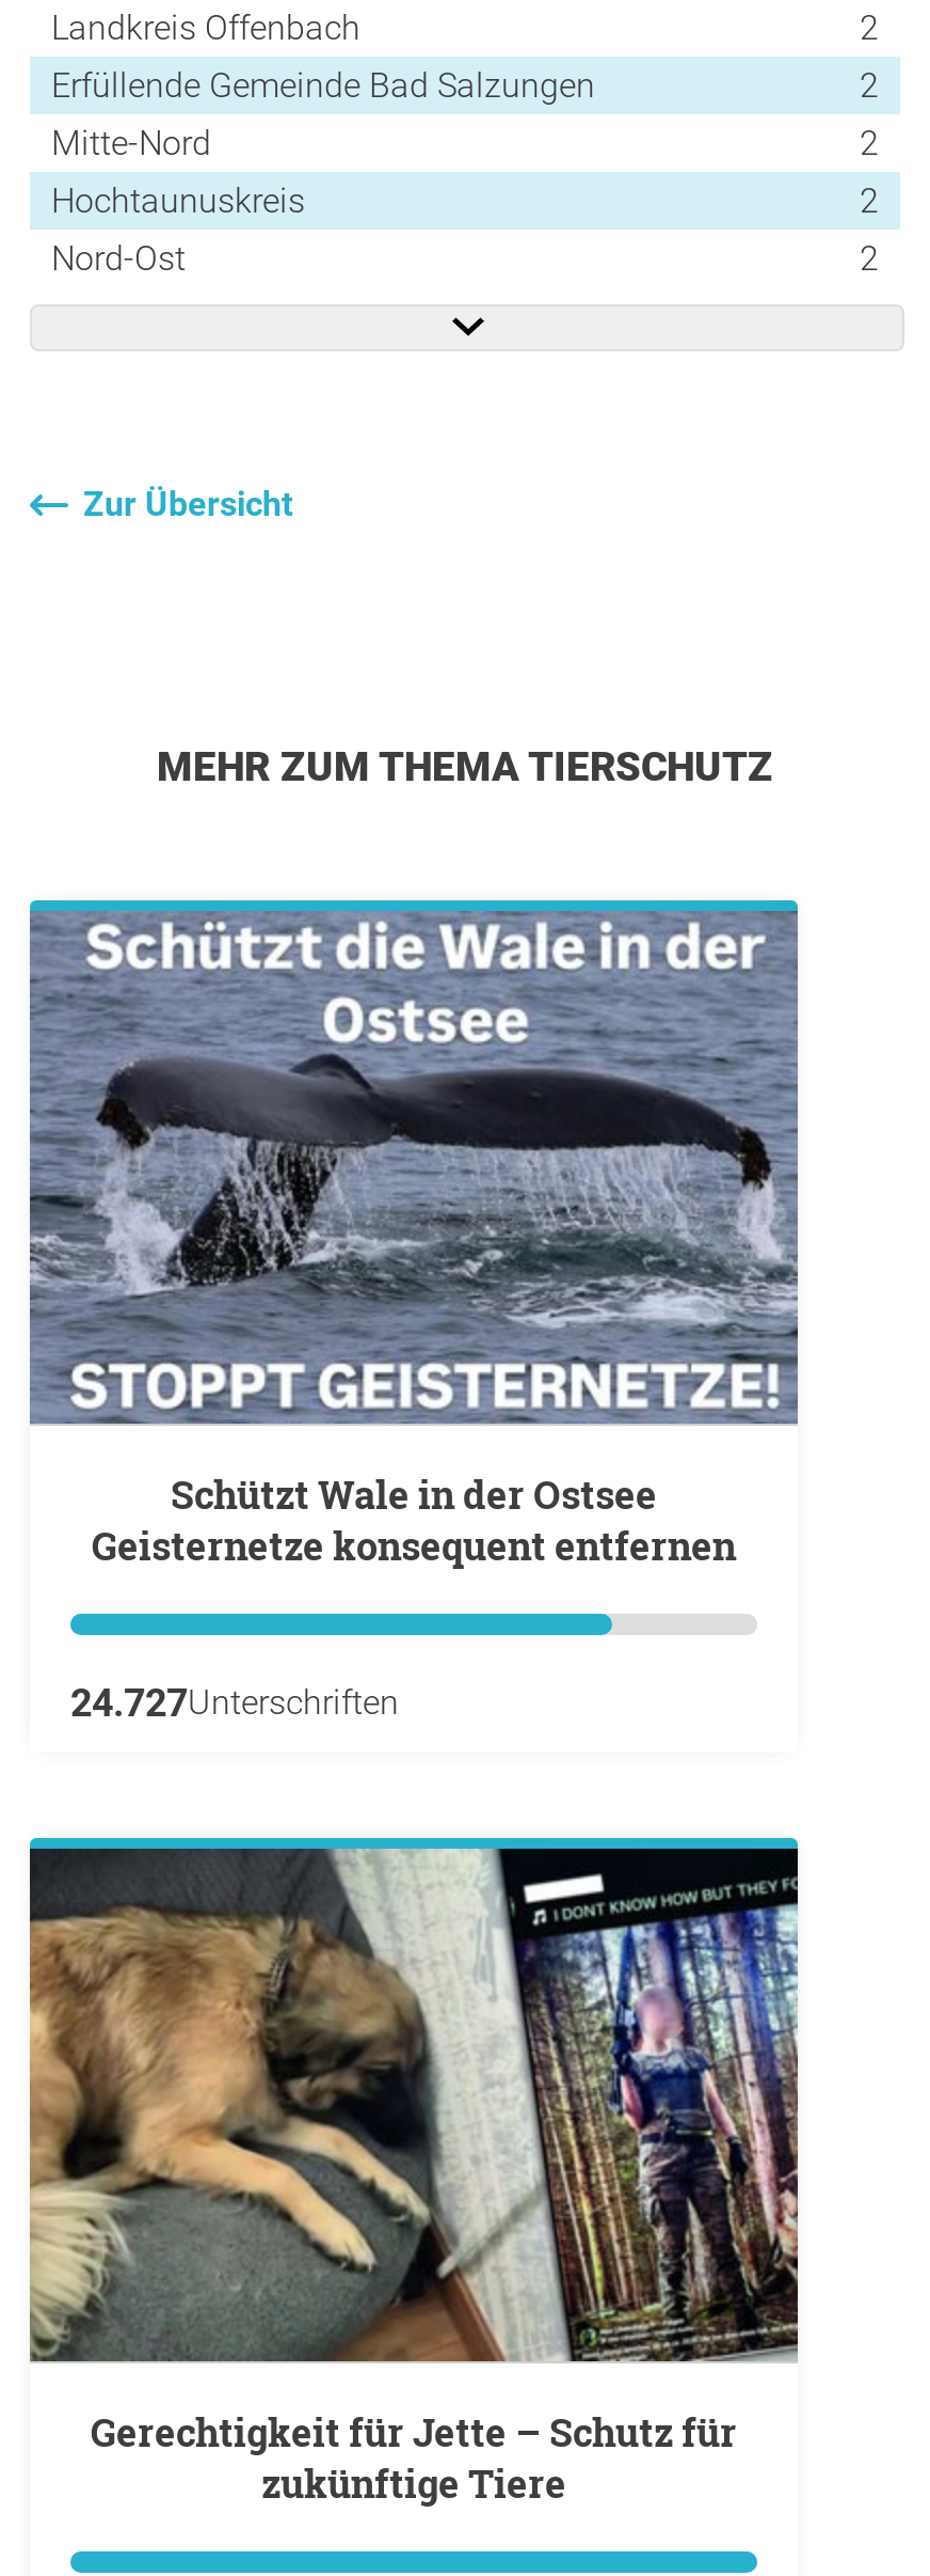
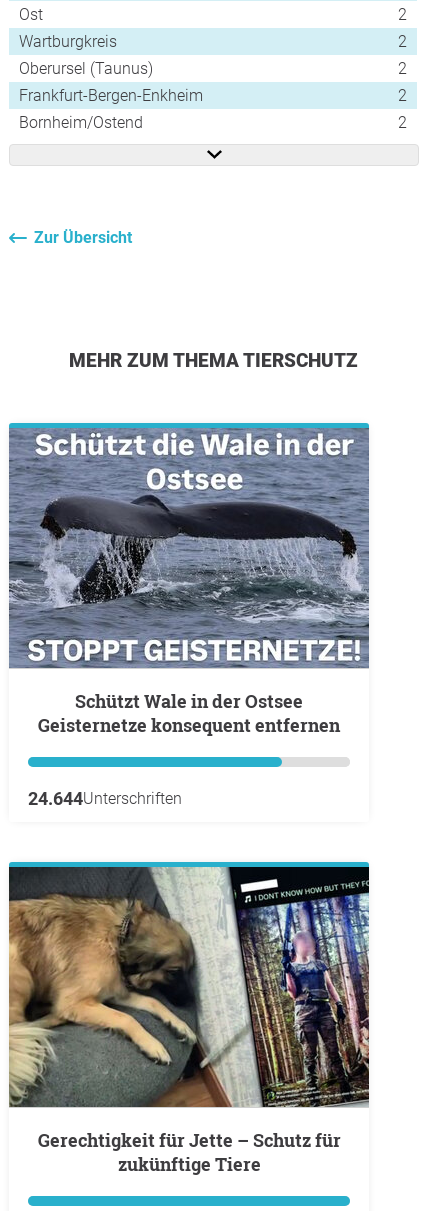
[51,9,360,50] Landkreis Offenbach -> [19,5,43,24] Ost
[51,67,595,107] Erfüllende Gemeinde Bad Salzungen -> [19,32,117,51] Wartburgkreis
[51,124,211,165] Mitte-Nord -> [19,59,153,78] Oberursel (Taunus)
[51,182,305,223] Hochtaunuskreis -> [19,86,203,105] Frankfurt-Bergen-Enkheim
[51,240,186,280] Nord-Ost -> [19,113,143,132] Bornheim/Ostend
[70,1681,399,1726] 24.727Unterschriften -> [28,788,182,809] 24.644Unterschriften

